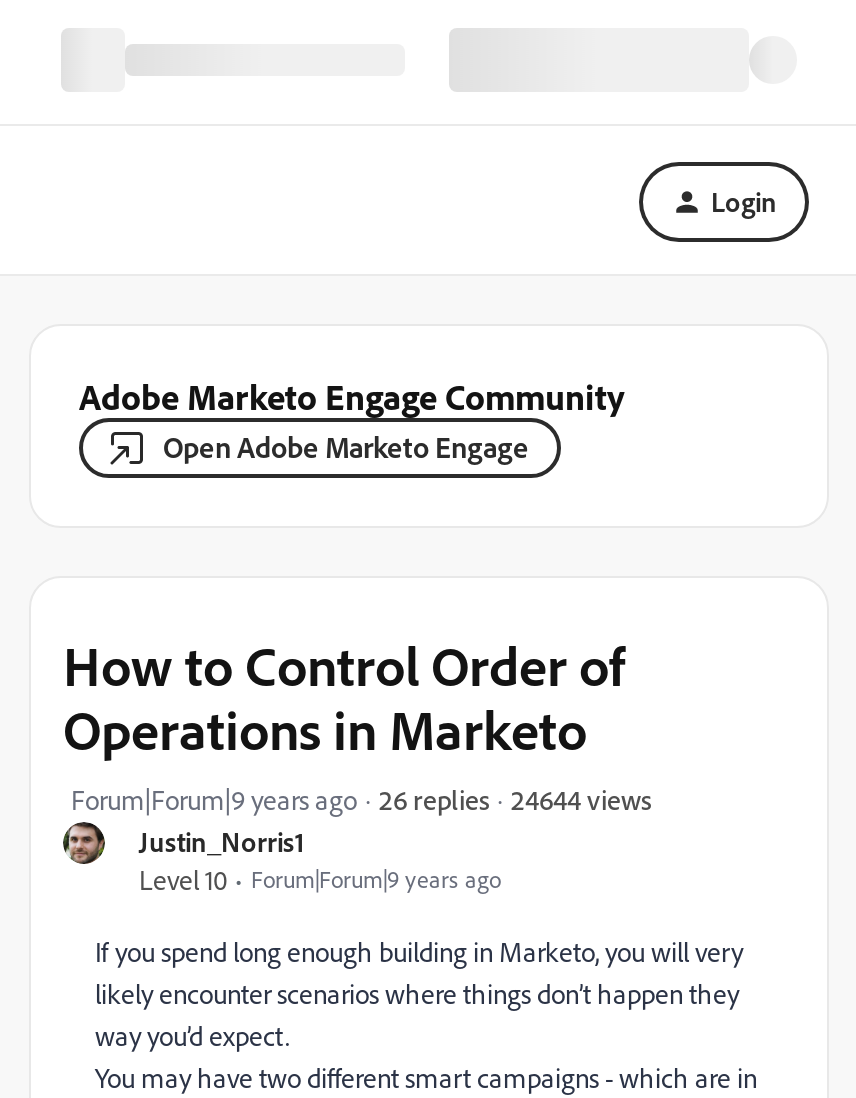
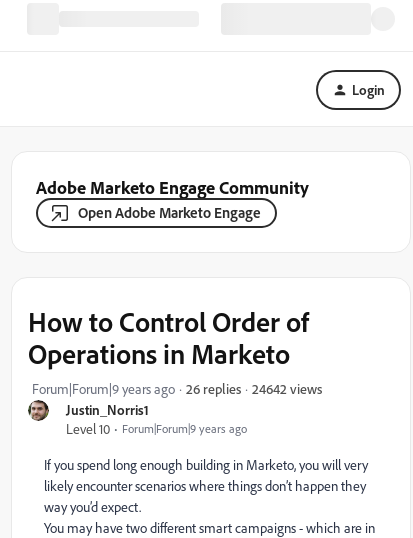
[511,781,651,815] 24644 views -> [252,379,322,396] 24642 views

